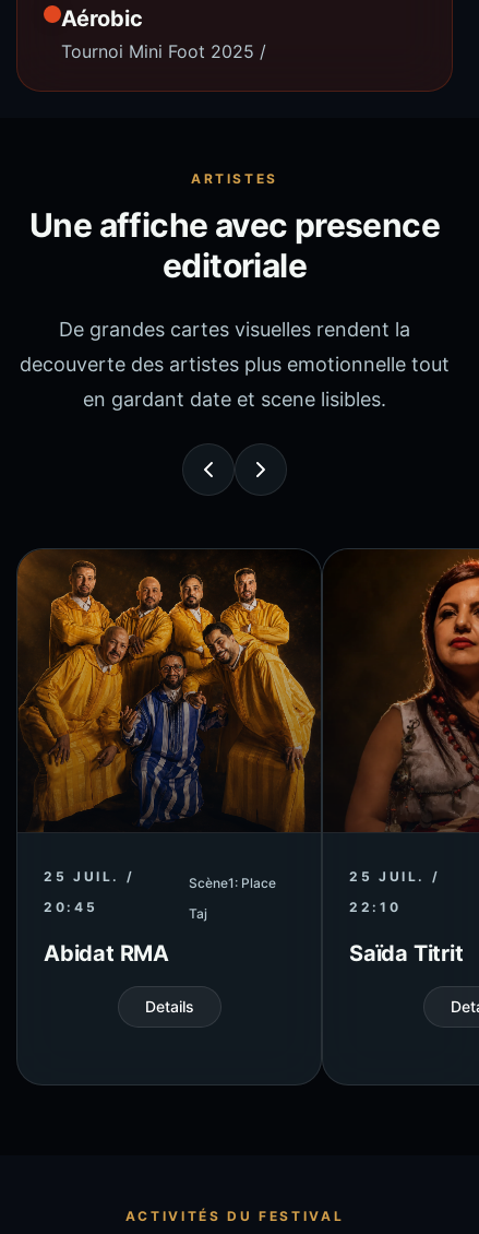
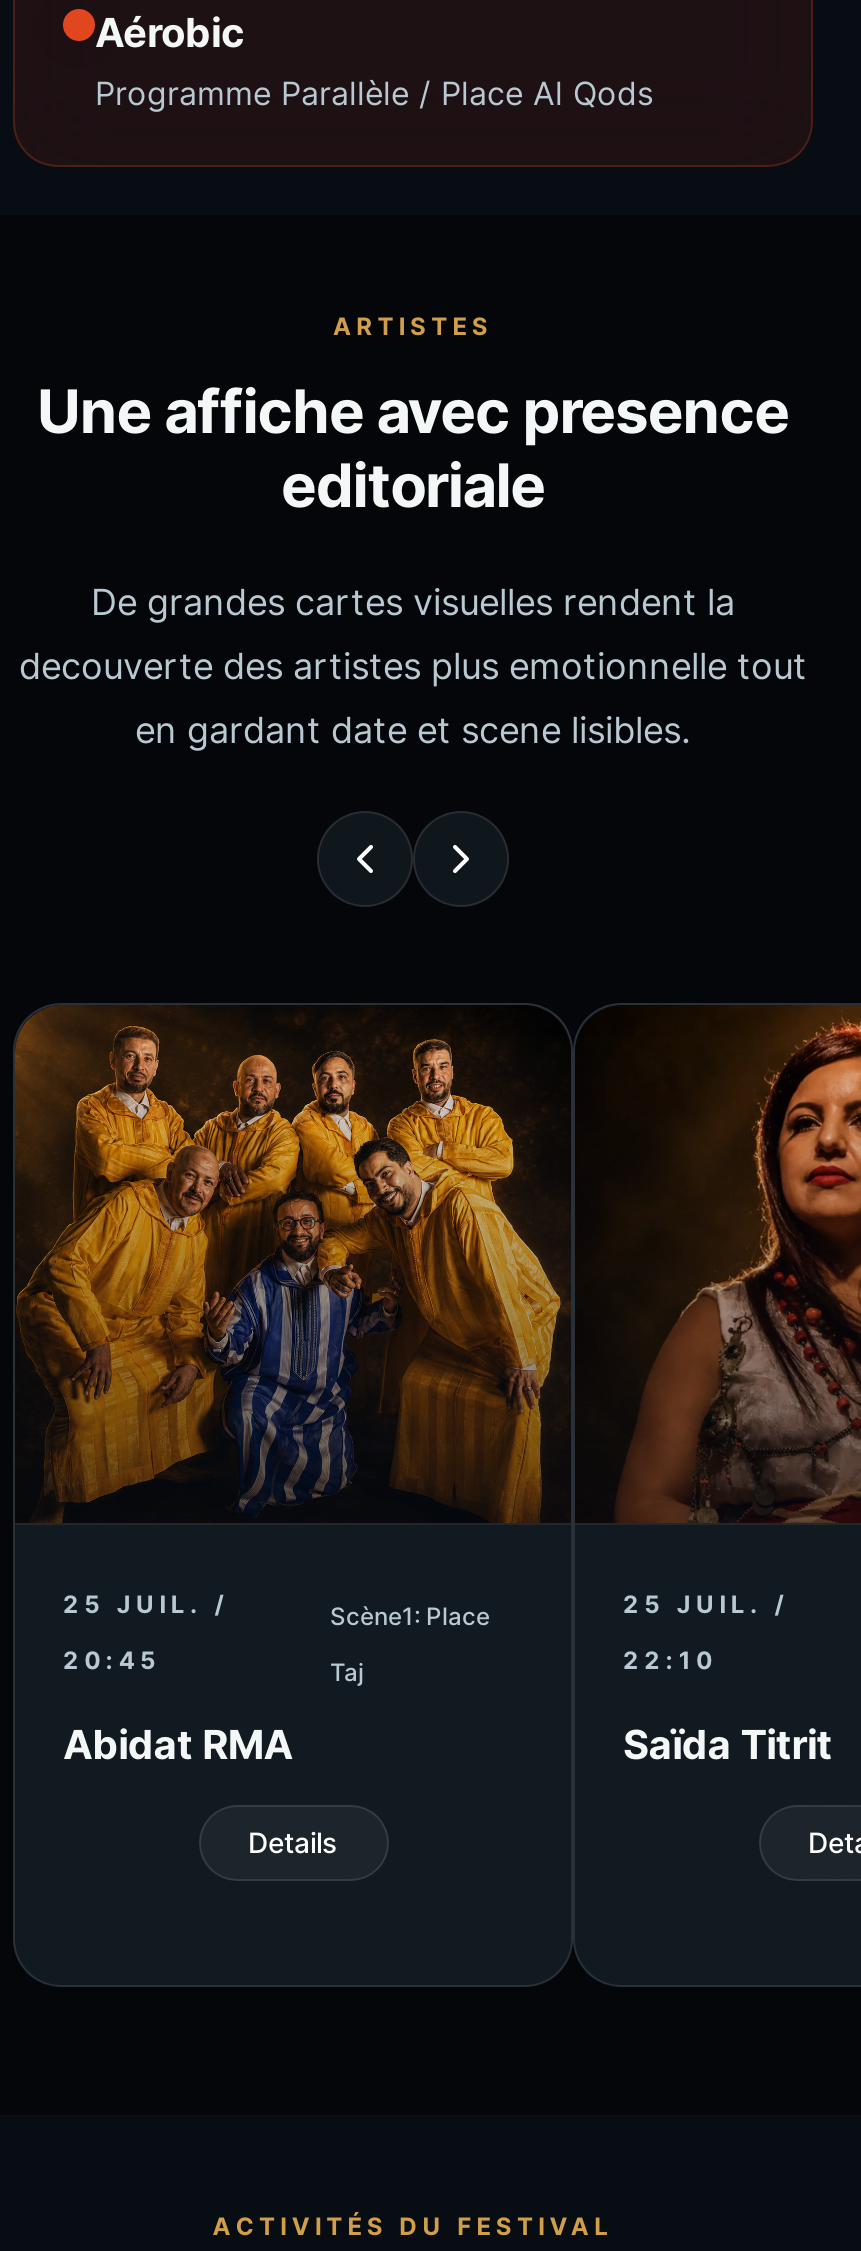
[61,40,266,62] Tournoi Mini Foot 2025 / -> [95,73,653,113] Programme Parallèle / Place Al Qods

